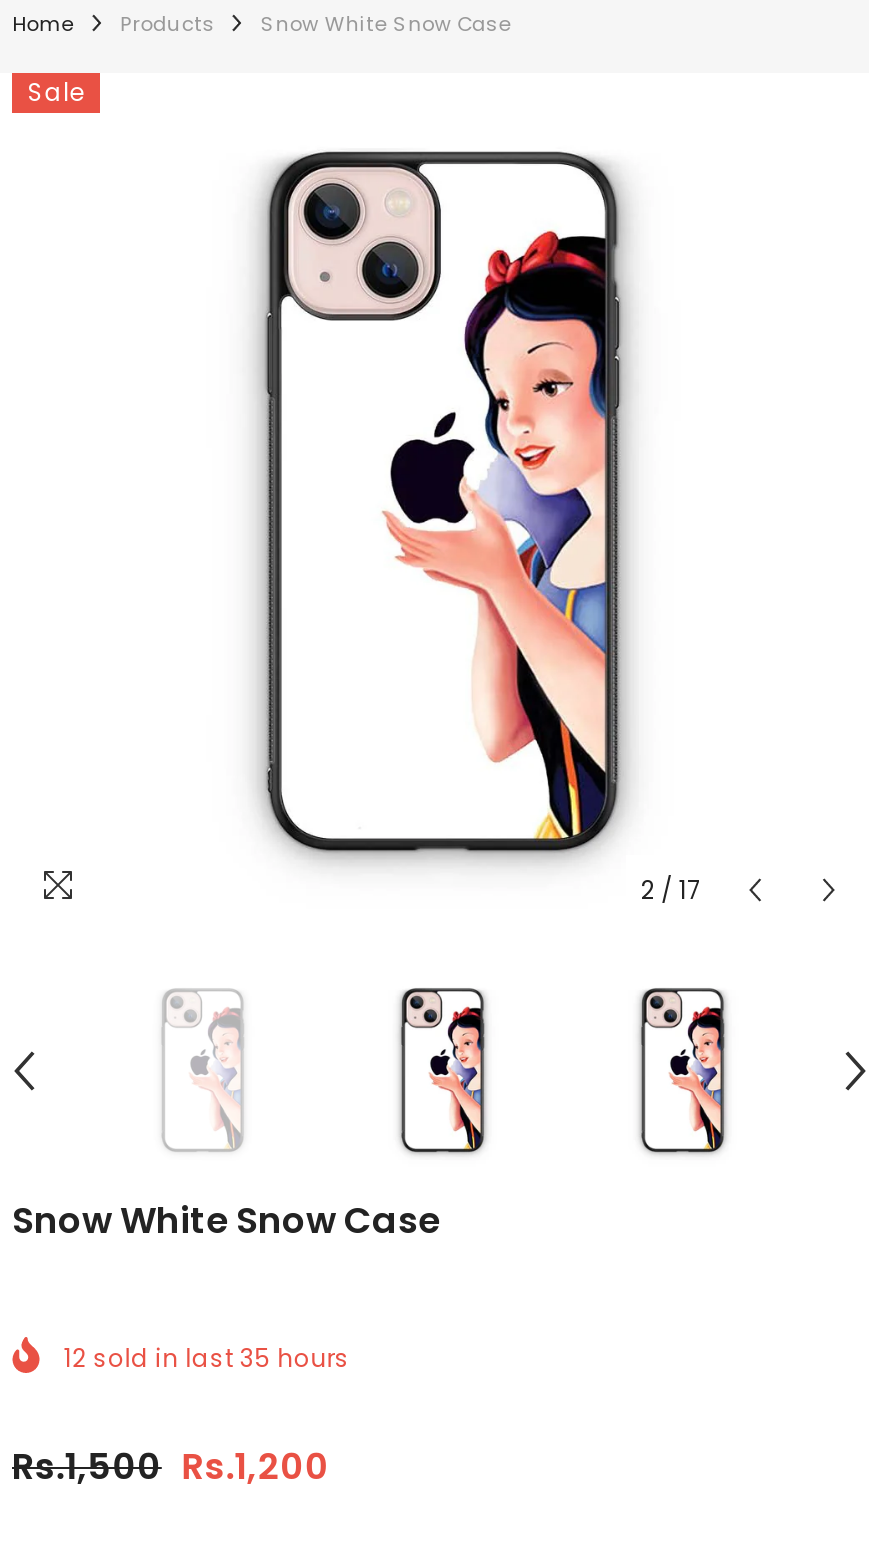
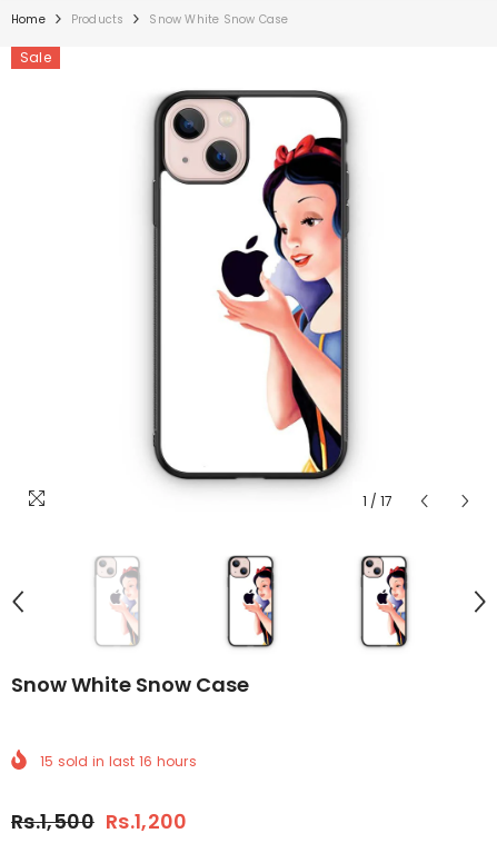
[641,873,701,907] 2 / 17 -> [362,492,392,510] 1 / 17
[64,1340,350,1374] 12 sold in last 35 hours -> [40,751,197,770] 15 sold in last 16 hours

